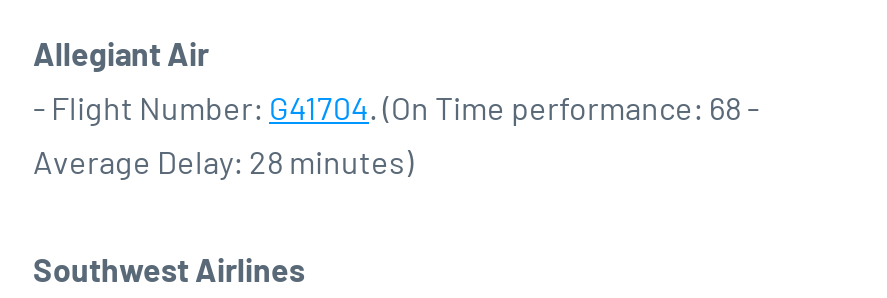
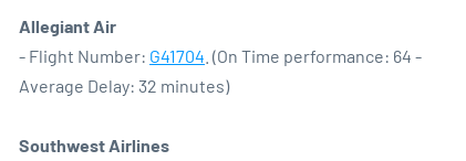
[33,88,759,126] - Flight Number: G41704. (On Time performance: 68 - -> [19,45,422,66] - Flight Number: G41704. (On Time performance: 64 -
[33,142,413,180] Average Delay: 28 minutes) -> [19,75,229,96] Average Delay: 32 minutes)

